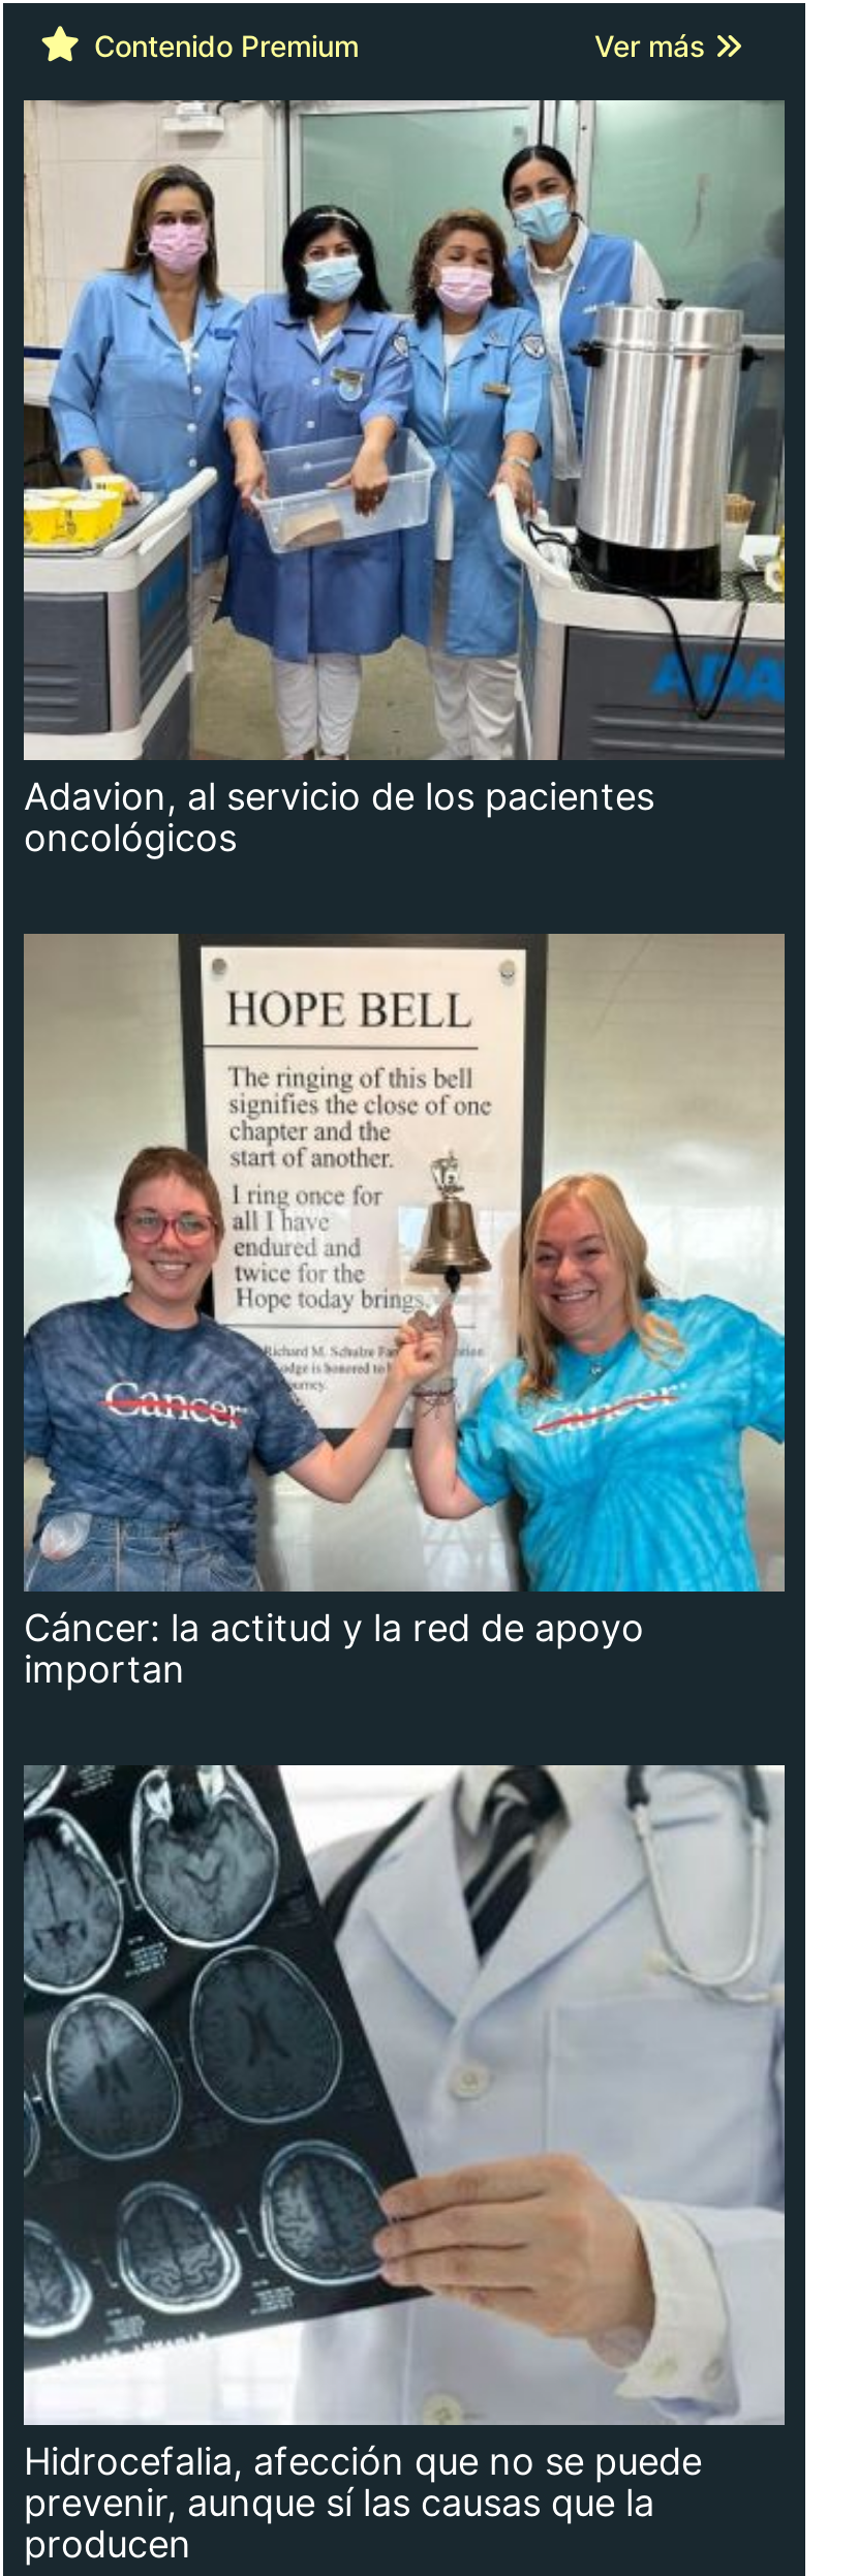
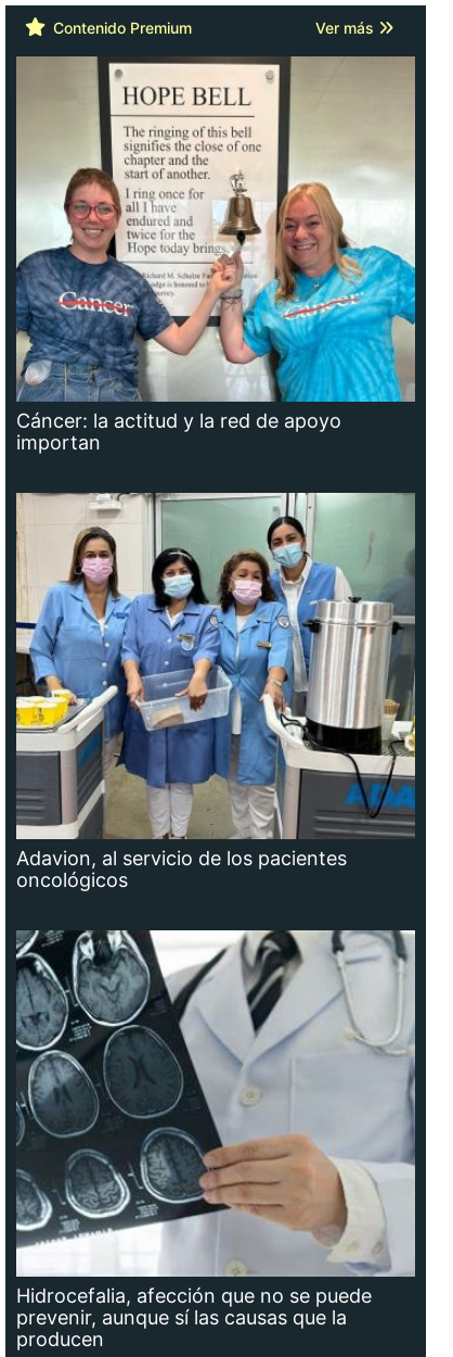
moved [22,98,787,858] -> [15,492,416,891]: [image] | Adavion, al servicio de los pacientes | oncológicos
moved [20,934,789,1691] -> [14,56,417,454]: [image] | Cáncer: la actitud y la red de apoyo | importan

